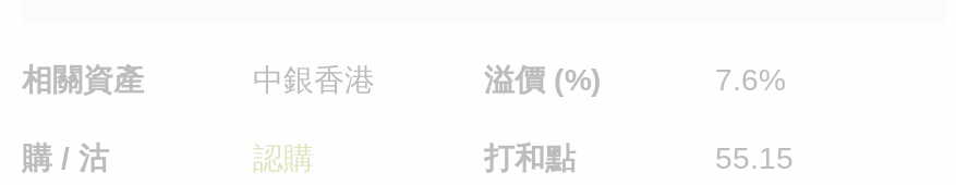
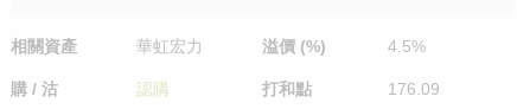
[253,62,375,97] 中銀香港 -> [136,37,203,56] 華虹宏力
[715,62,785,97] 7.6% -> [388,37,426,56] 4.5%
[715,140,794,175] 55.15 -> [388,79,440,98] 176.09

